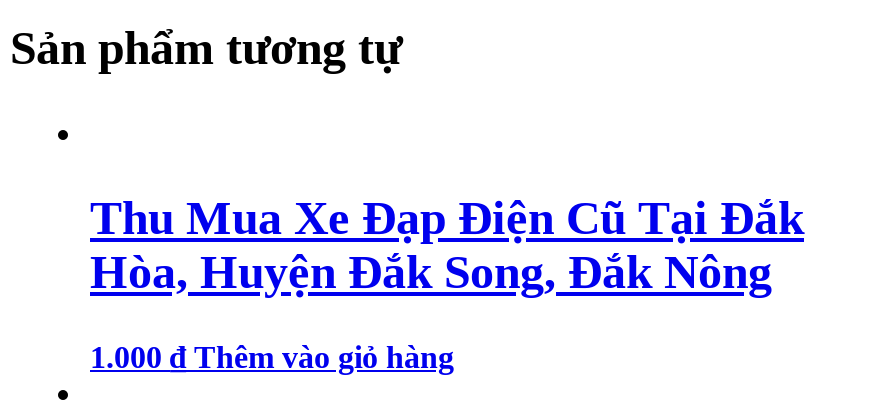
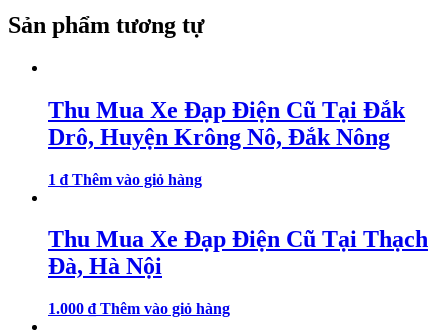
[90,245,772,297] Hòa, Huyện Đắk Song, Đắk Nông -> [48,124,428,279] Drô, Huyện Krông Nô, Đắk Nông | 1 ₫ Thêm vào giỏ hàng | Thu Mua Xe Đạp Điện Cũ Tại Thạch | Đà, Hà Nội

